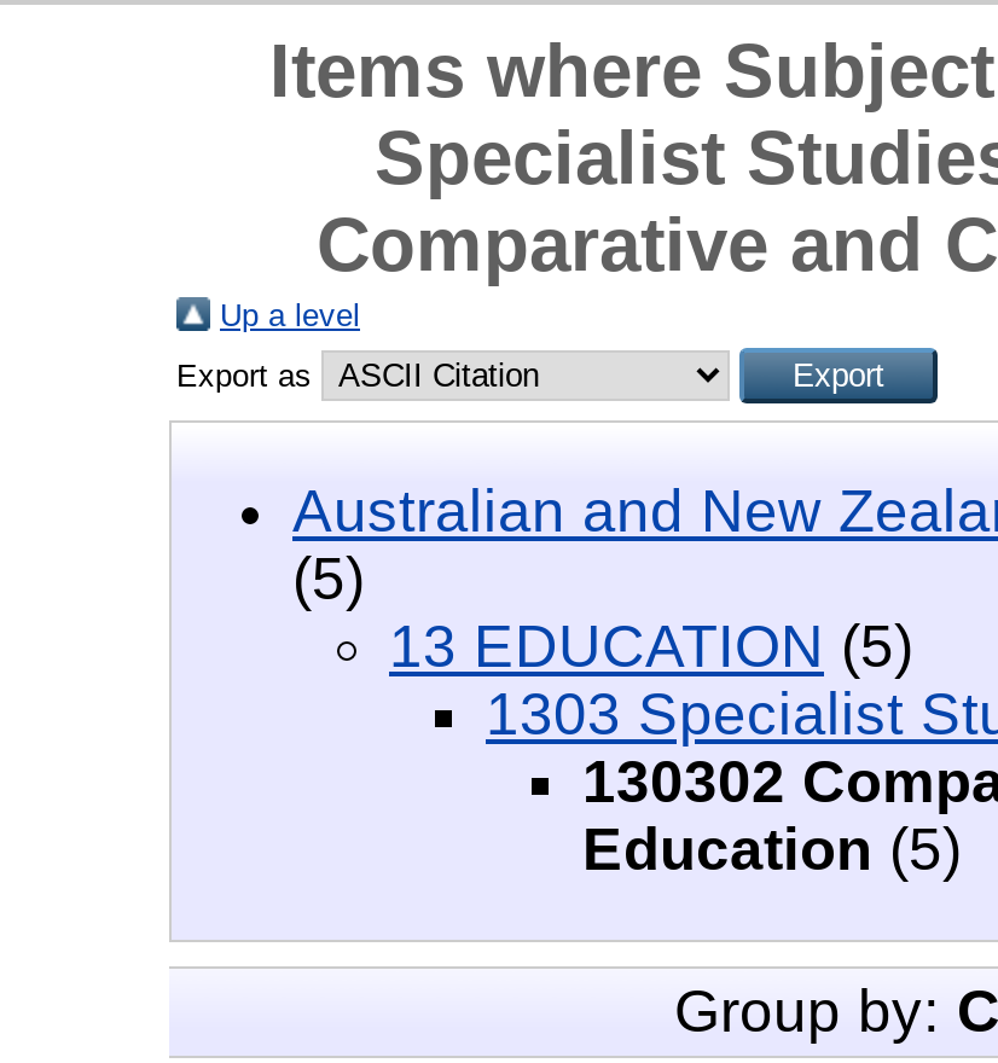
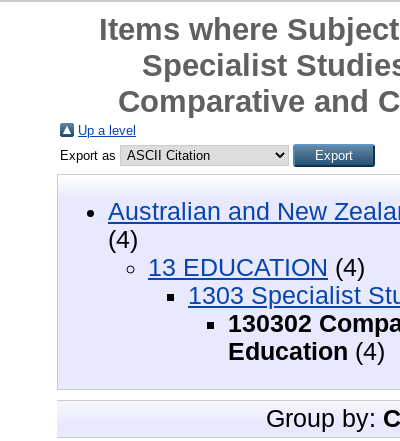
[292,546,365,611] (5) -> [108,226,138,253] (4)
[389,613,913,678] 13 EDUCATION (5) -> [148,254,365,281] 13 EDUCATION (4)
[582,816,962,881] Education (5) -> [228,338,385,365] Education (4)

